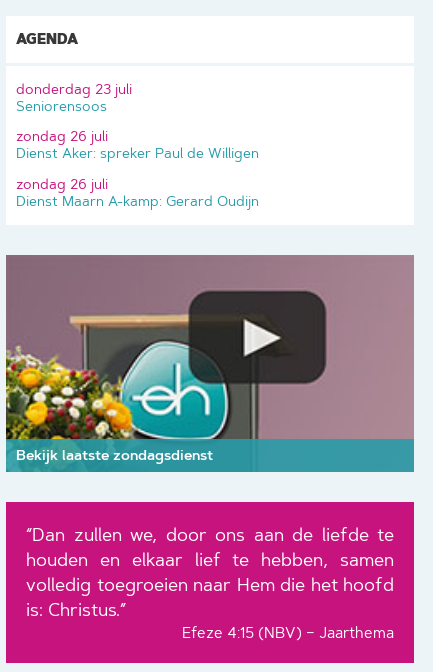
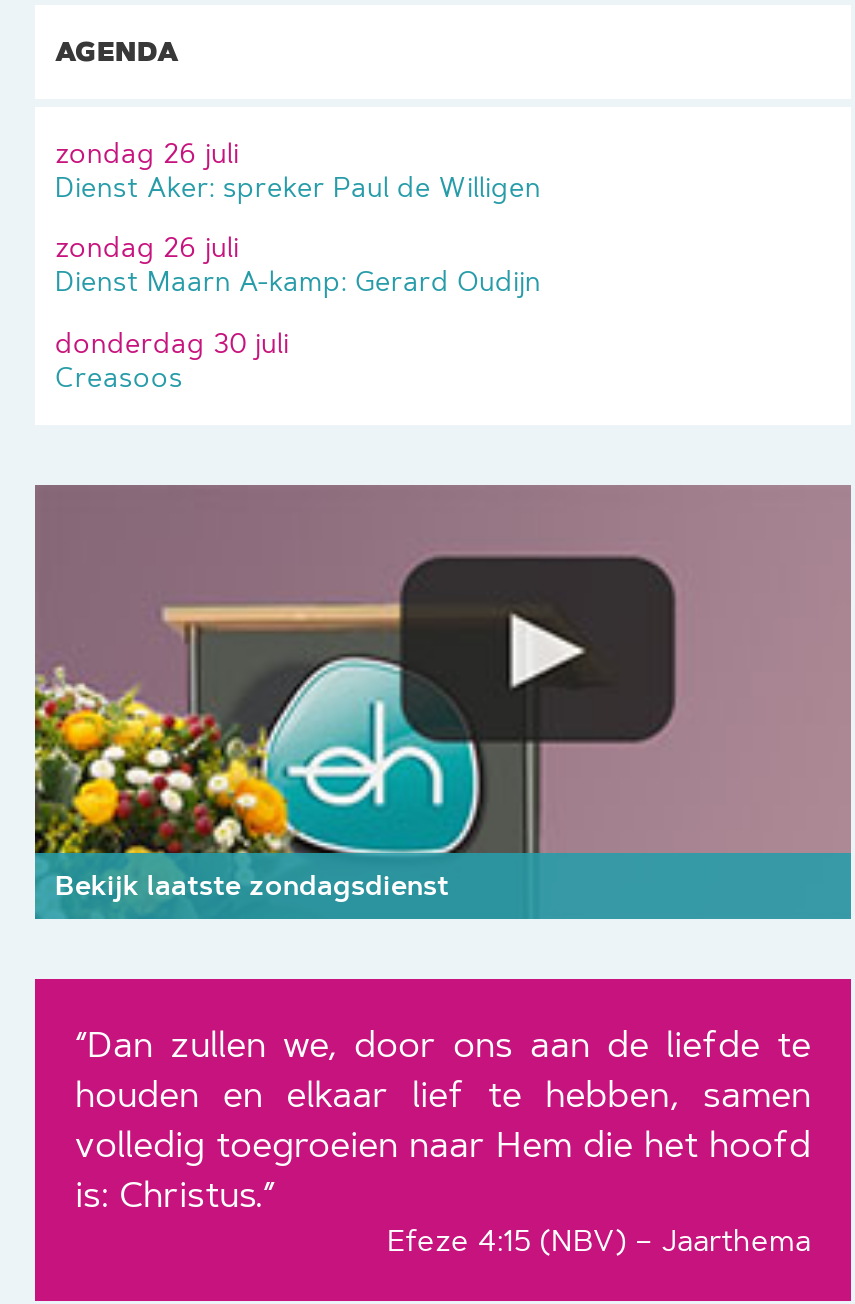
[16,80,132,115] donderdag 23 juli | Seniorensoos -> none
moved [16,127,259,210] -> [55,135,541,300]: zondag 26 juli | Dienst Aker: spreker Paul de Willigen | zondag 26 juli | Dienst Maarn A-kamp: Gerard Oudijn
none -> [55,325,289,395] donderdag 30 juli | Creasoos

